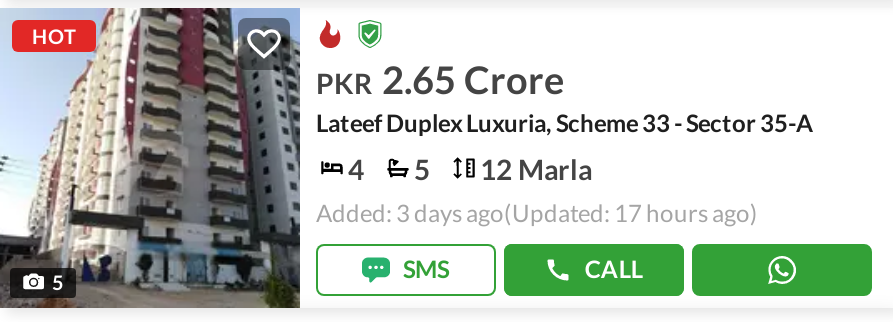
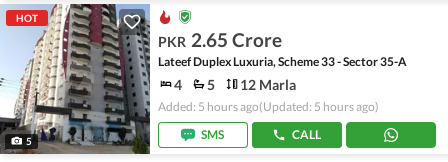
[316,198,758,228] Added: 3 days ago(Updated: 17 hours ago) -> [158,99,379,114] Added: 5 hours ago(Updated: 5 hours ago)

